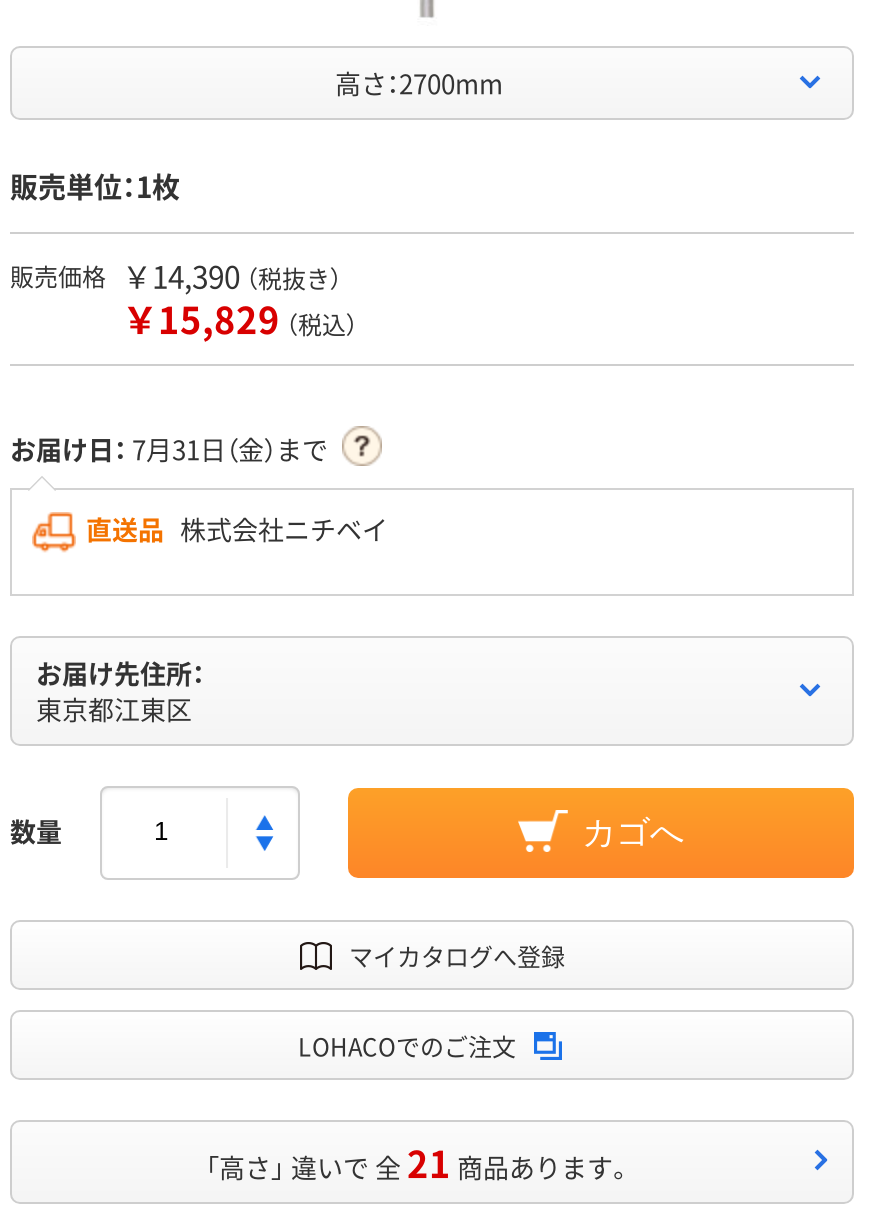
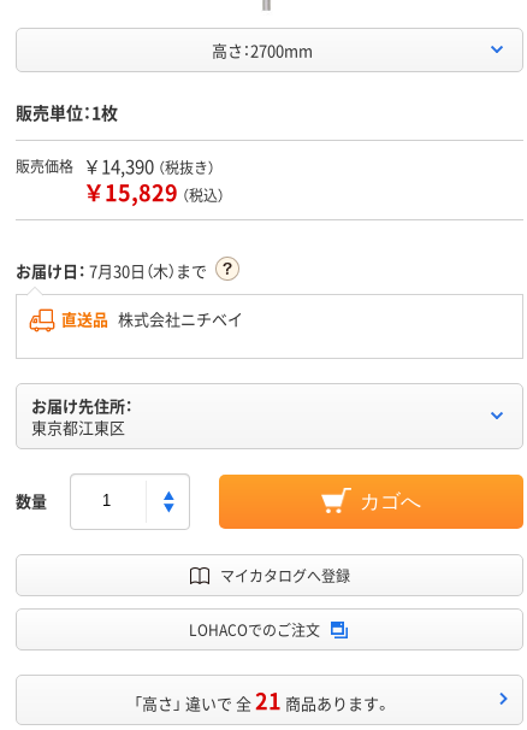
[10,429,328,467] お届け日：7月31日（金）まで -> [16,259,207,282] お届け日：7月30日（木）まで

